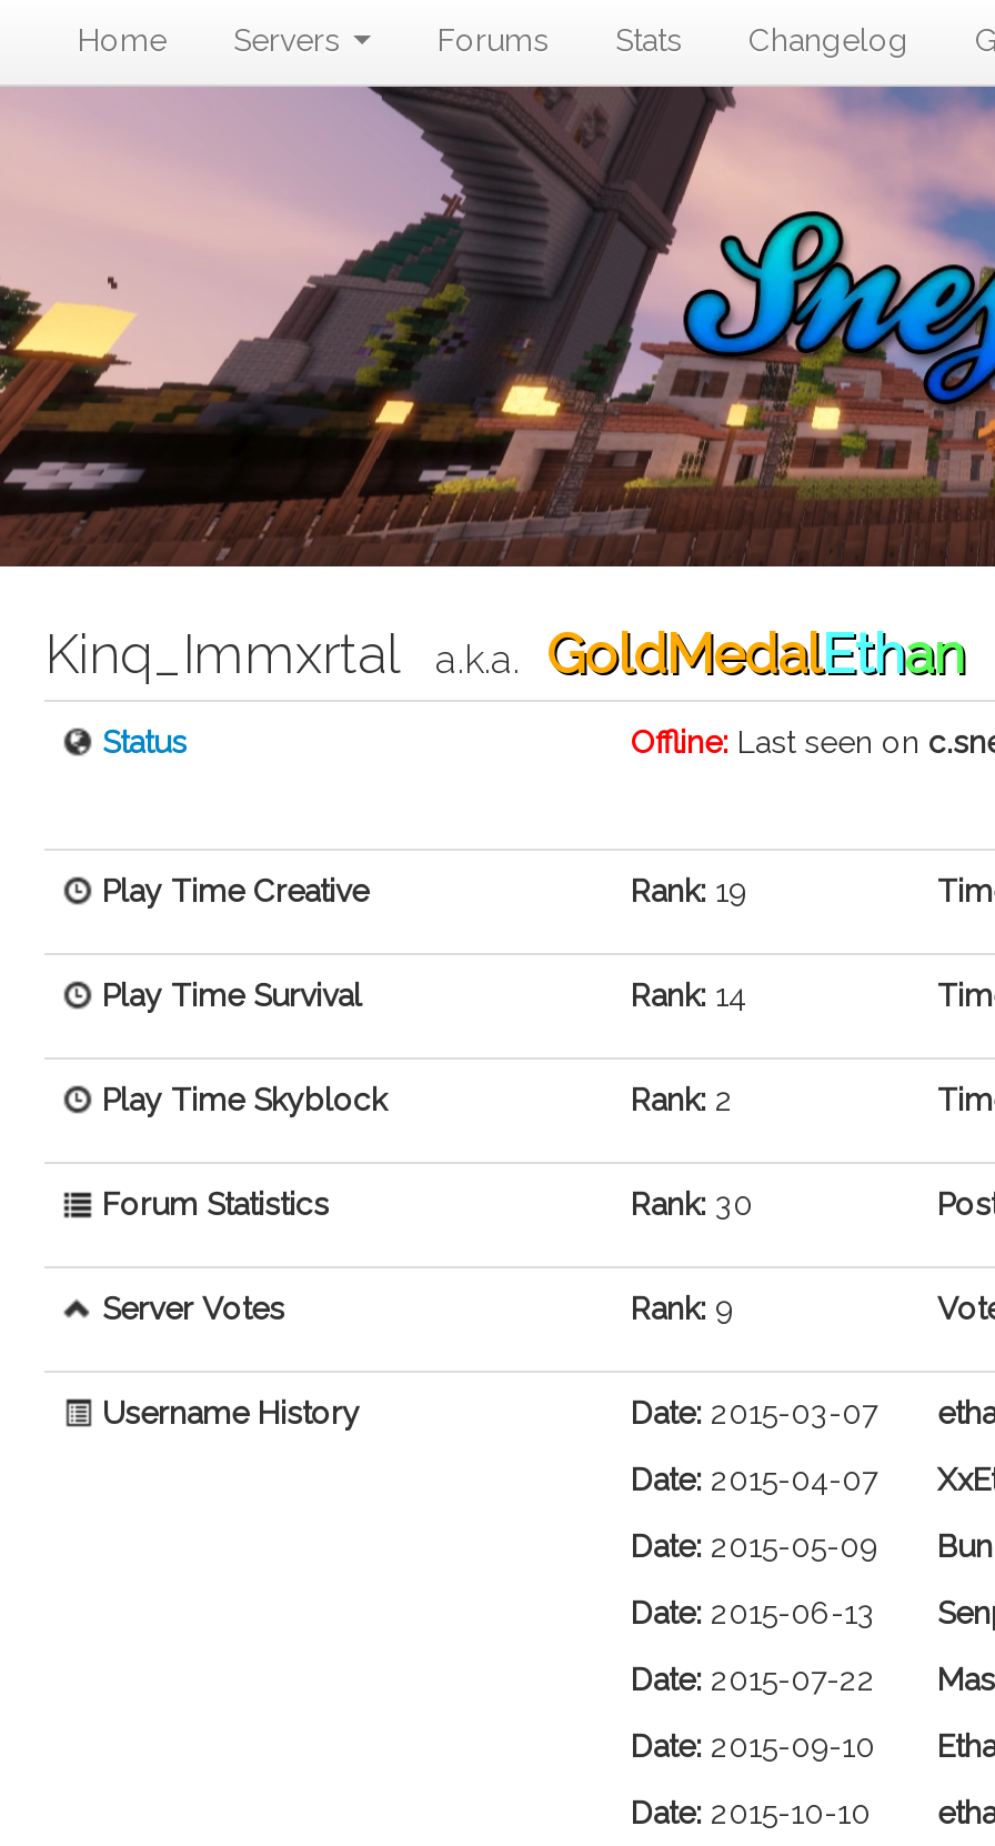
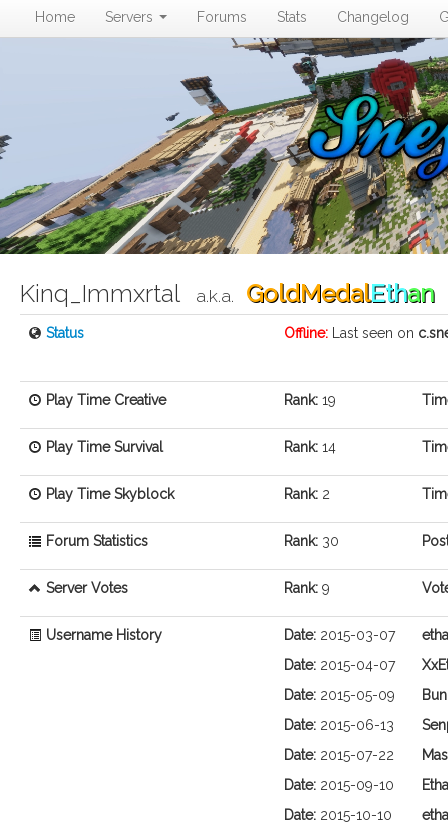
[7,84,988,569] [image] -> [3,37,445,255] [image]

